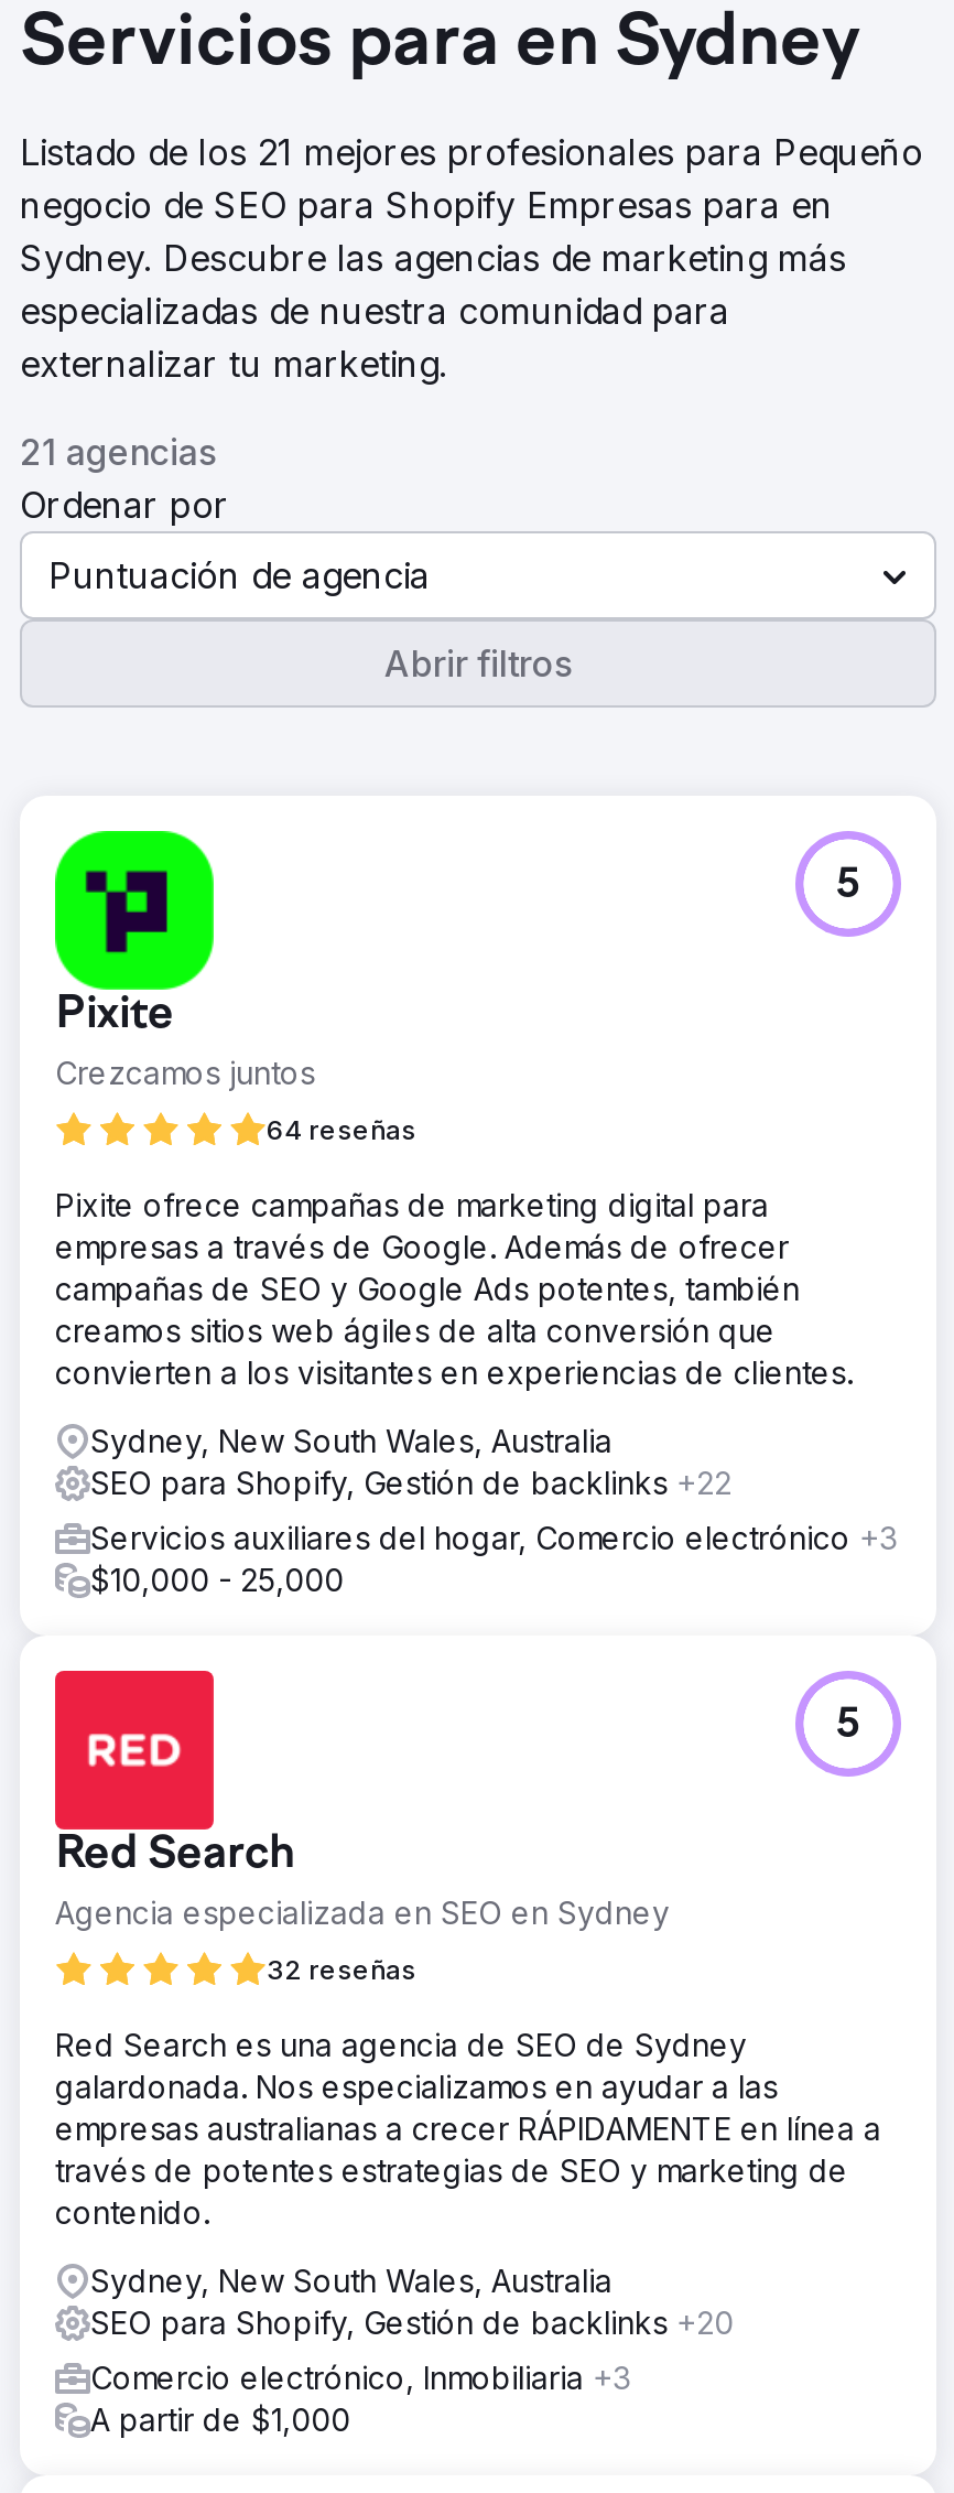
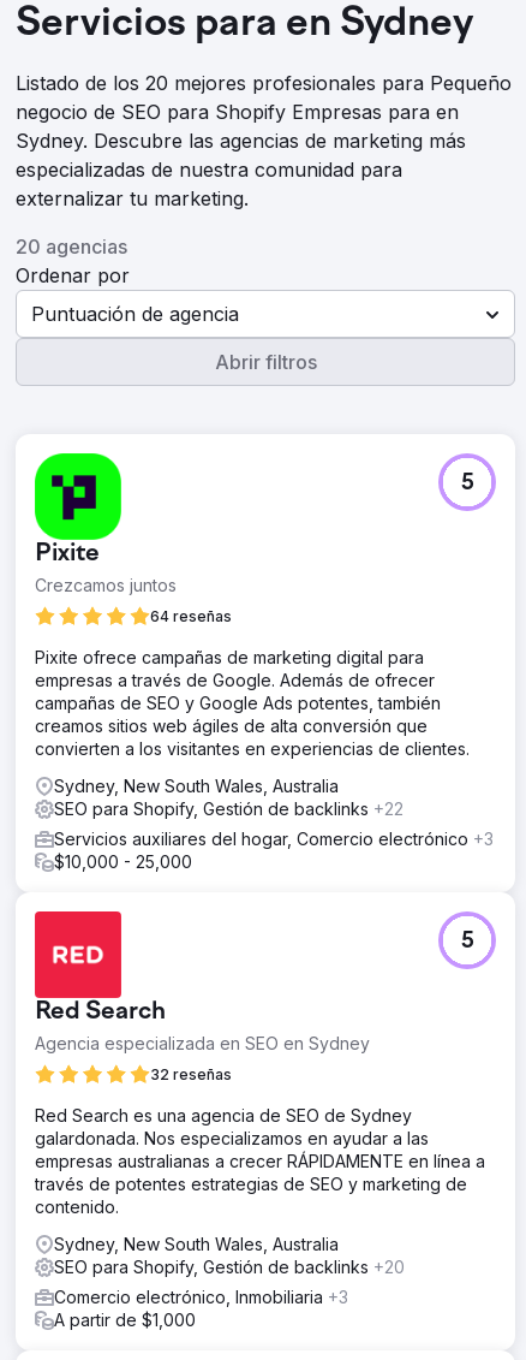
[20,130,923,174] Listado de los 21 mejores profesionales para Pequeño -> [16,71,512,95] Listado de los 20 mejores profesionales para Pequeño
[20,430,216,474] 21 agencias -> [16,234,127,259] 20 agencias

